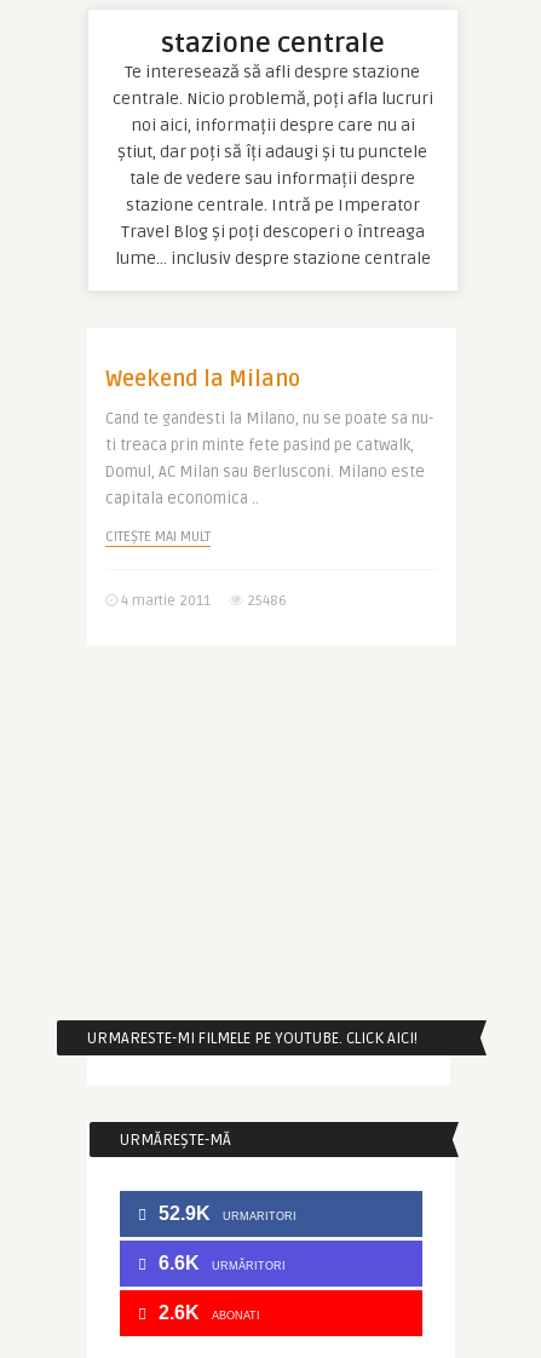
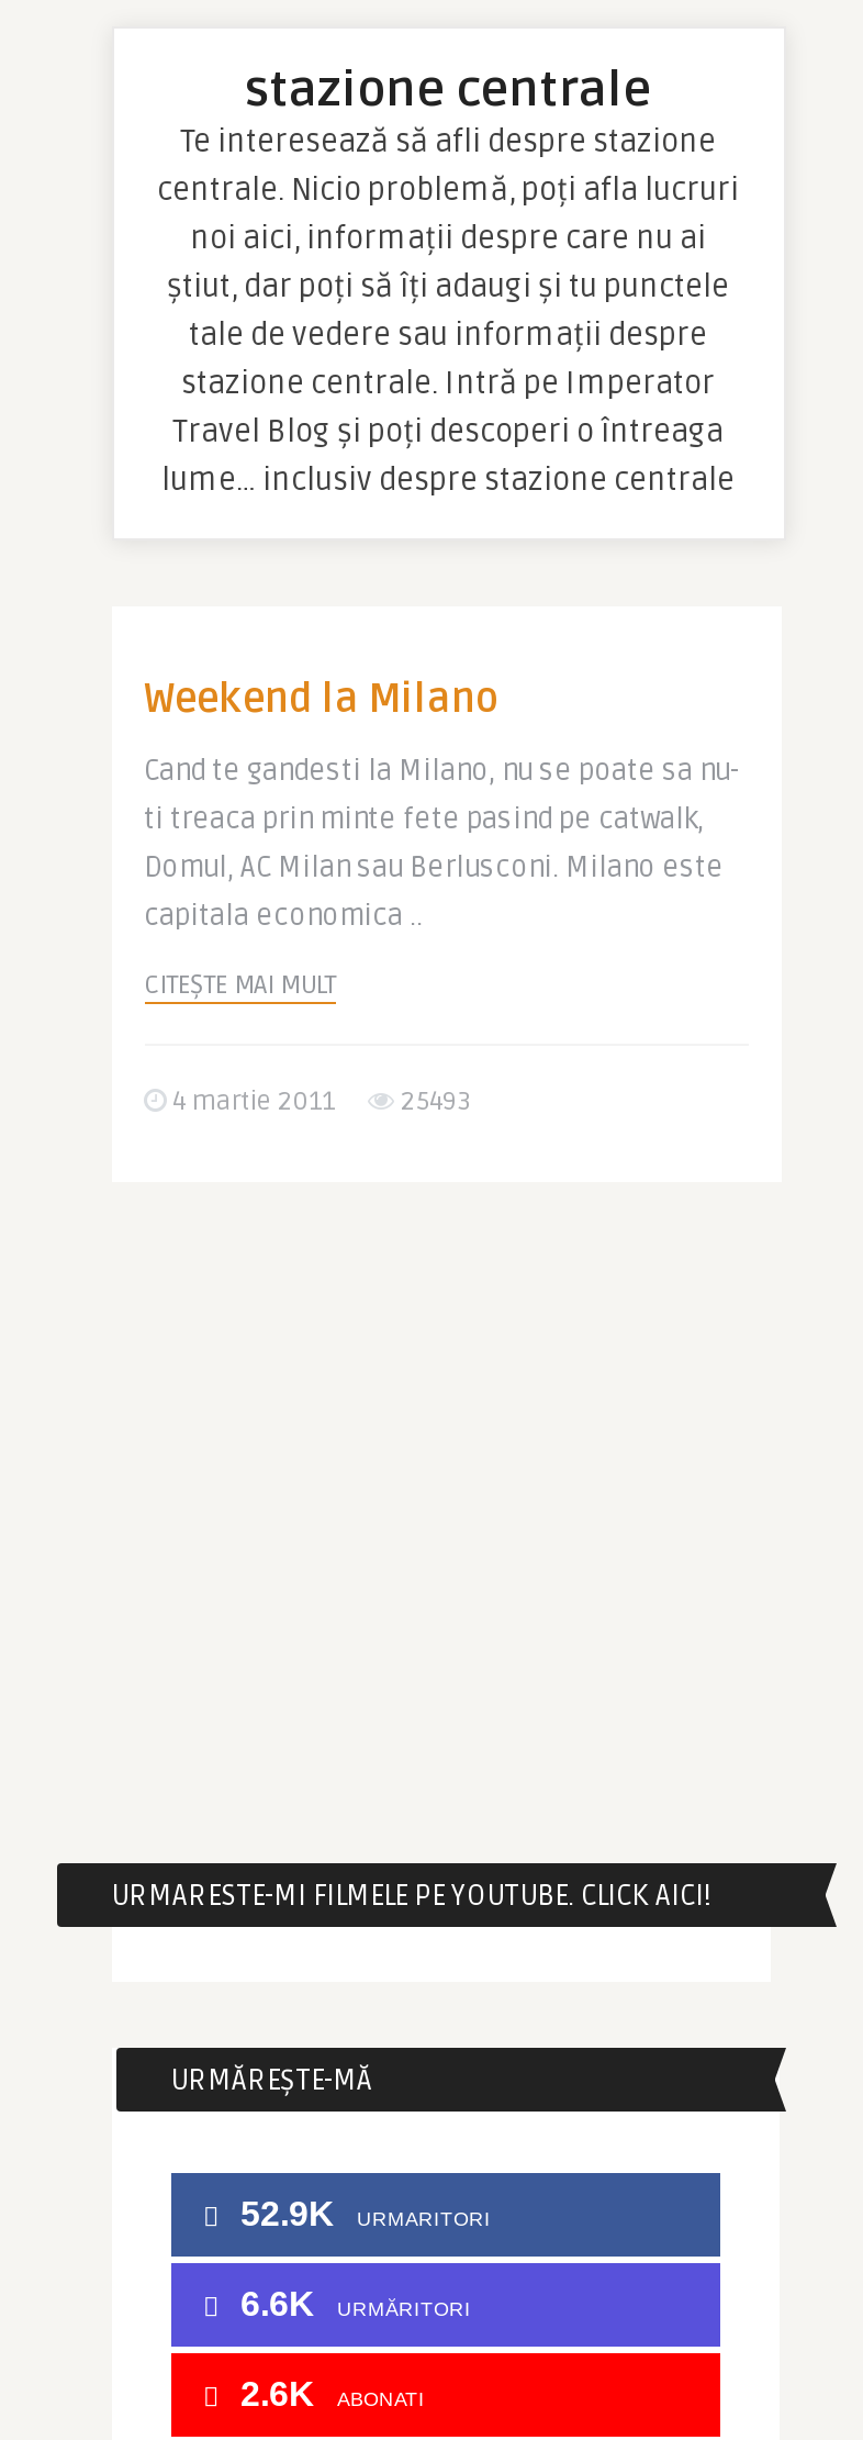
[117,592,286,610] 4 martie 2011 25486 -> [166,1085,471,1118] 4 martie 2011 25493

